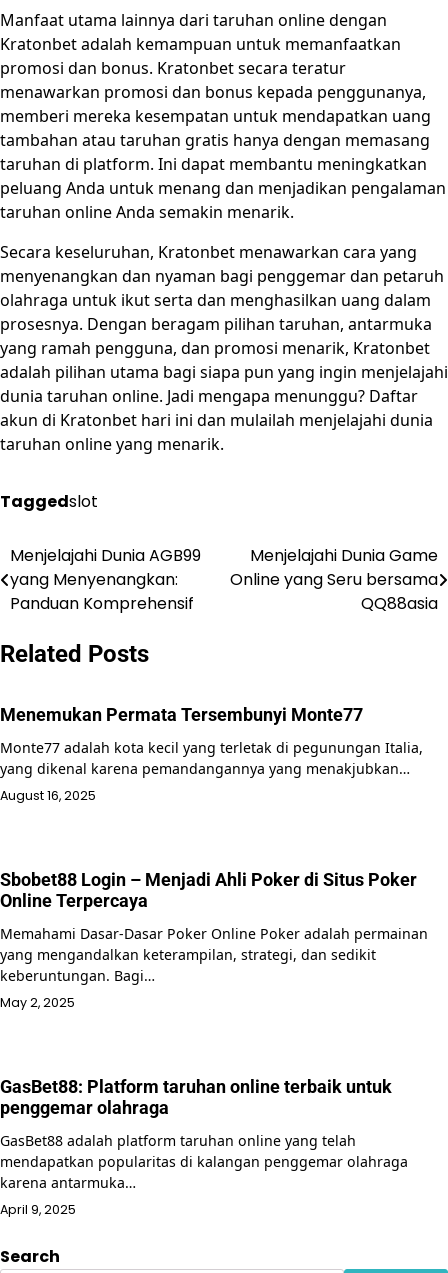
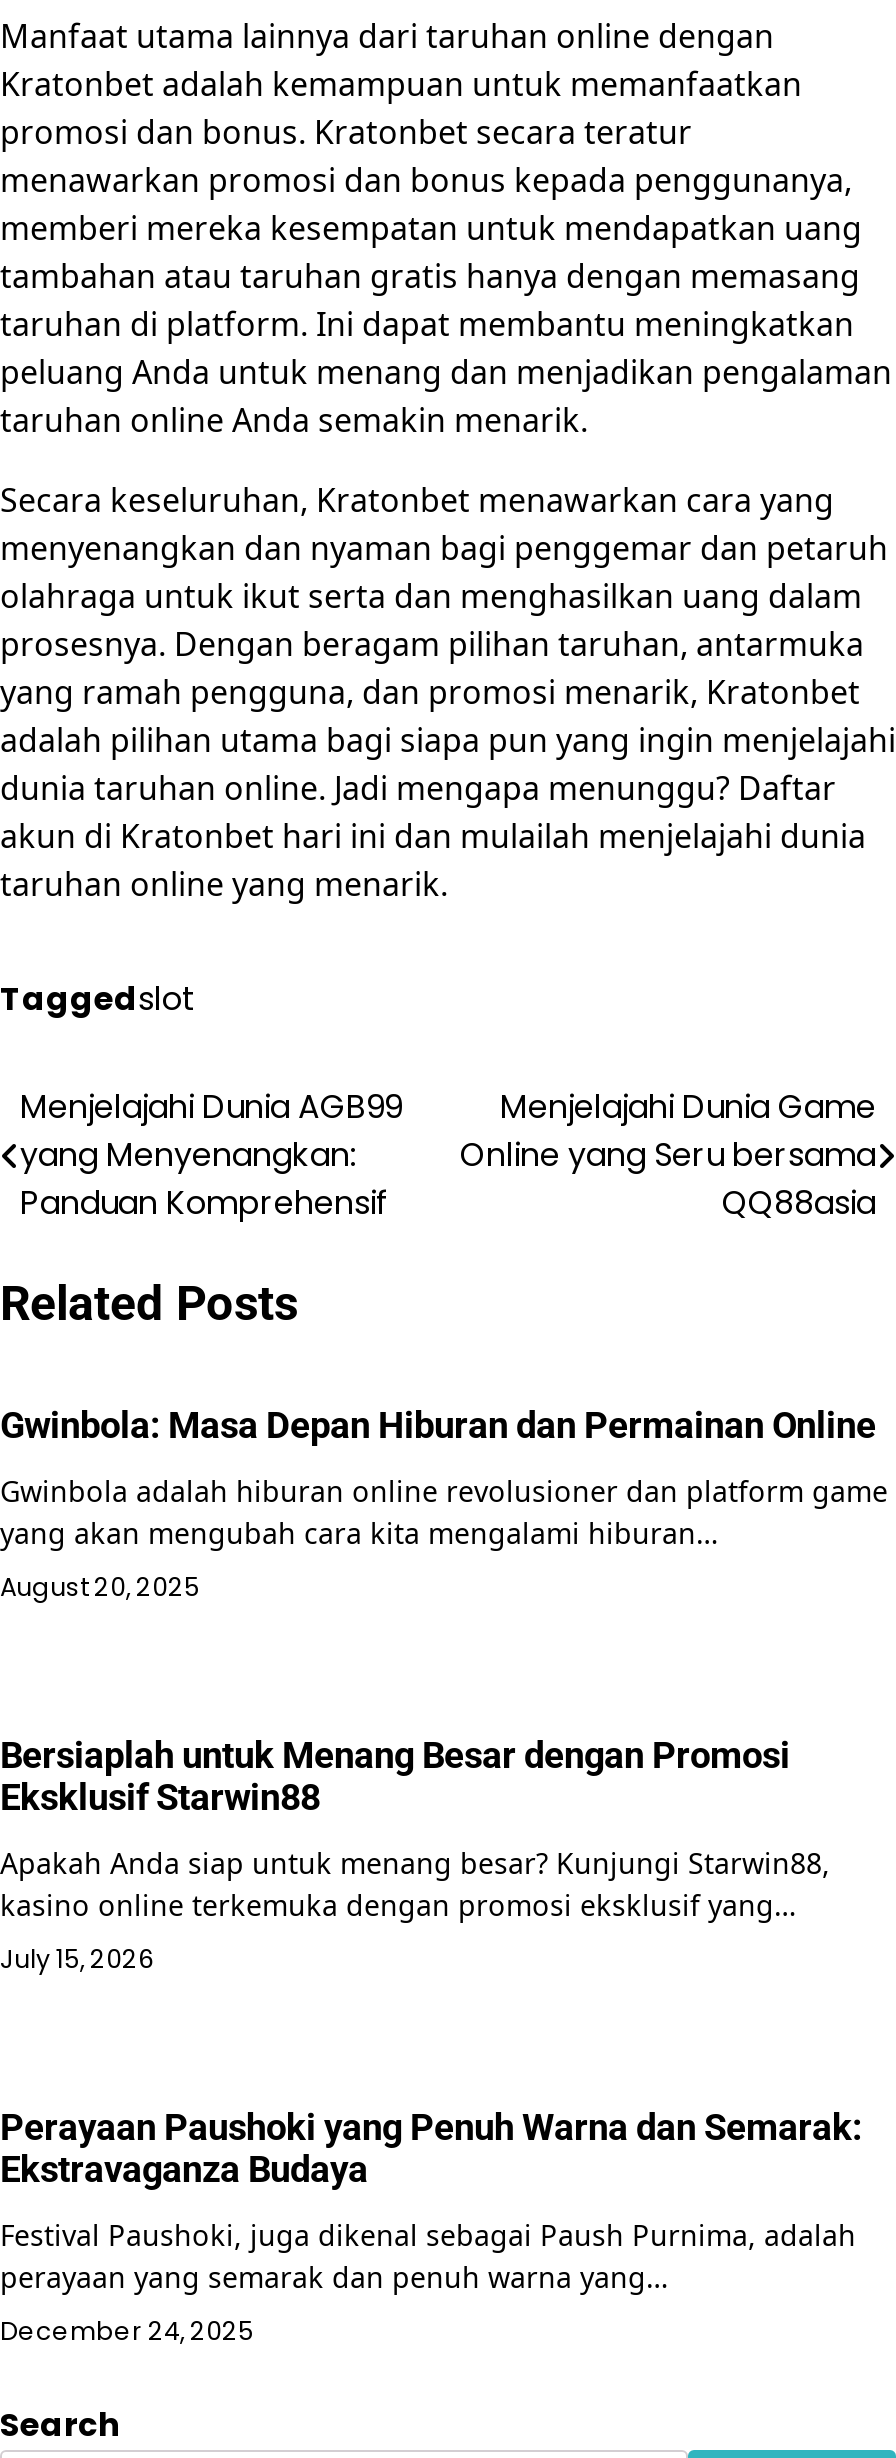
[0,704,363,725] Menemukan Permata Tersembunyi Monte77 -> [0,1404,876,1446] Gwinbola: Masa Depan Hiburan dan Permainan Online
[0,738,423,778] Monte77 adalah kota kecil yang terletak di pegunungan Italia, | yang dikenal karena pemandangannya yang menakjubkan… -> [0,1472,888,1552] Gwinbola adalah hiburan online revolusioner dan platform game | yang akan mengubah cara kita mengalami hiburan…
[0,787,96,804] August 16, 2025 -> [0,1570,200,1604] August 20, 2025
[0,869,417,911] Sbobet88 Login – Menjadi Ahli Poker di Situs Poker | Online Terpercaya -> [0,1734,790,1818] Bersiaplah untuk Menang Besar dengan Promosi | Eksklusif Starwin88
[0,924,428,985] Memahami Dasar-Dasar Poker Online Poker adalah permainan | yang mengandalkan keterampilan, strategi, dan sedikit | keberuntungan. Bagi… -> [0,1844,830,1924] Apakah Anda siap untuk menang besar? Kunjungi Starwin88, | kasino online terkemuka dengan promosi eksklusif yang…
[0,994,75,1011] May 2, 2025 -> [0,1942,154,1976] July 15, 2026
[0,1076,392,1118] GasBet88: Platform taruhan online terbaik untuk | penggemar olahraga -> [0,2106,862,2190] Perayaan Paushoki yang Penuh Warna dan Semarak: | Ekstravaganza Budaya
[0,1131,408,1192] GasBet88 adalah platform taruhan online yang telah | mendapatkan popularitas di kalangan penggemar olahraga | karena antarmuka… -> [0,2216,856,2296] Festival Paushoki, juga dikenal sebagai Paush Purnima, adalah | perayaan yang semarak dan penuh warna yang…
[0,1201,76,1218] April 9, 2025 -> [0,2314,254,2348] December 24, 2025

